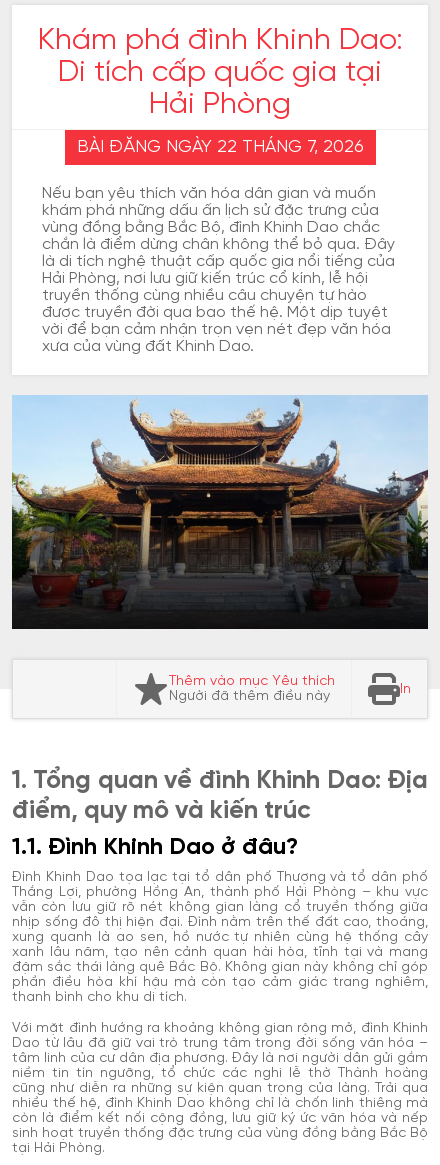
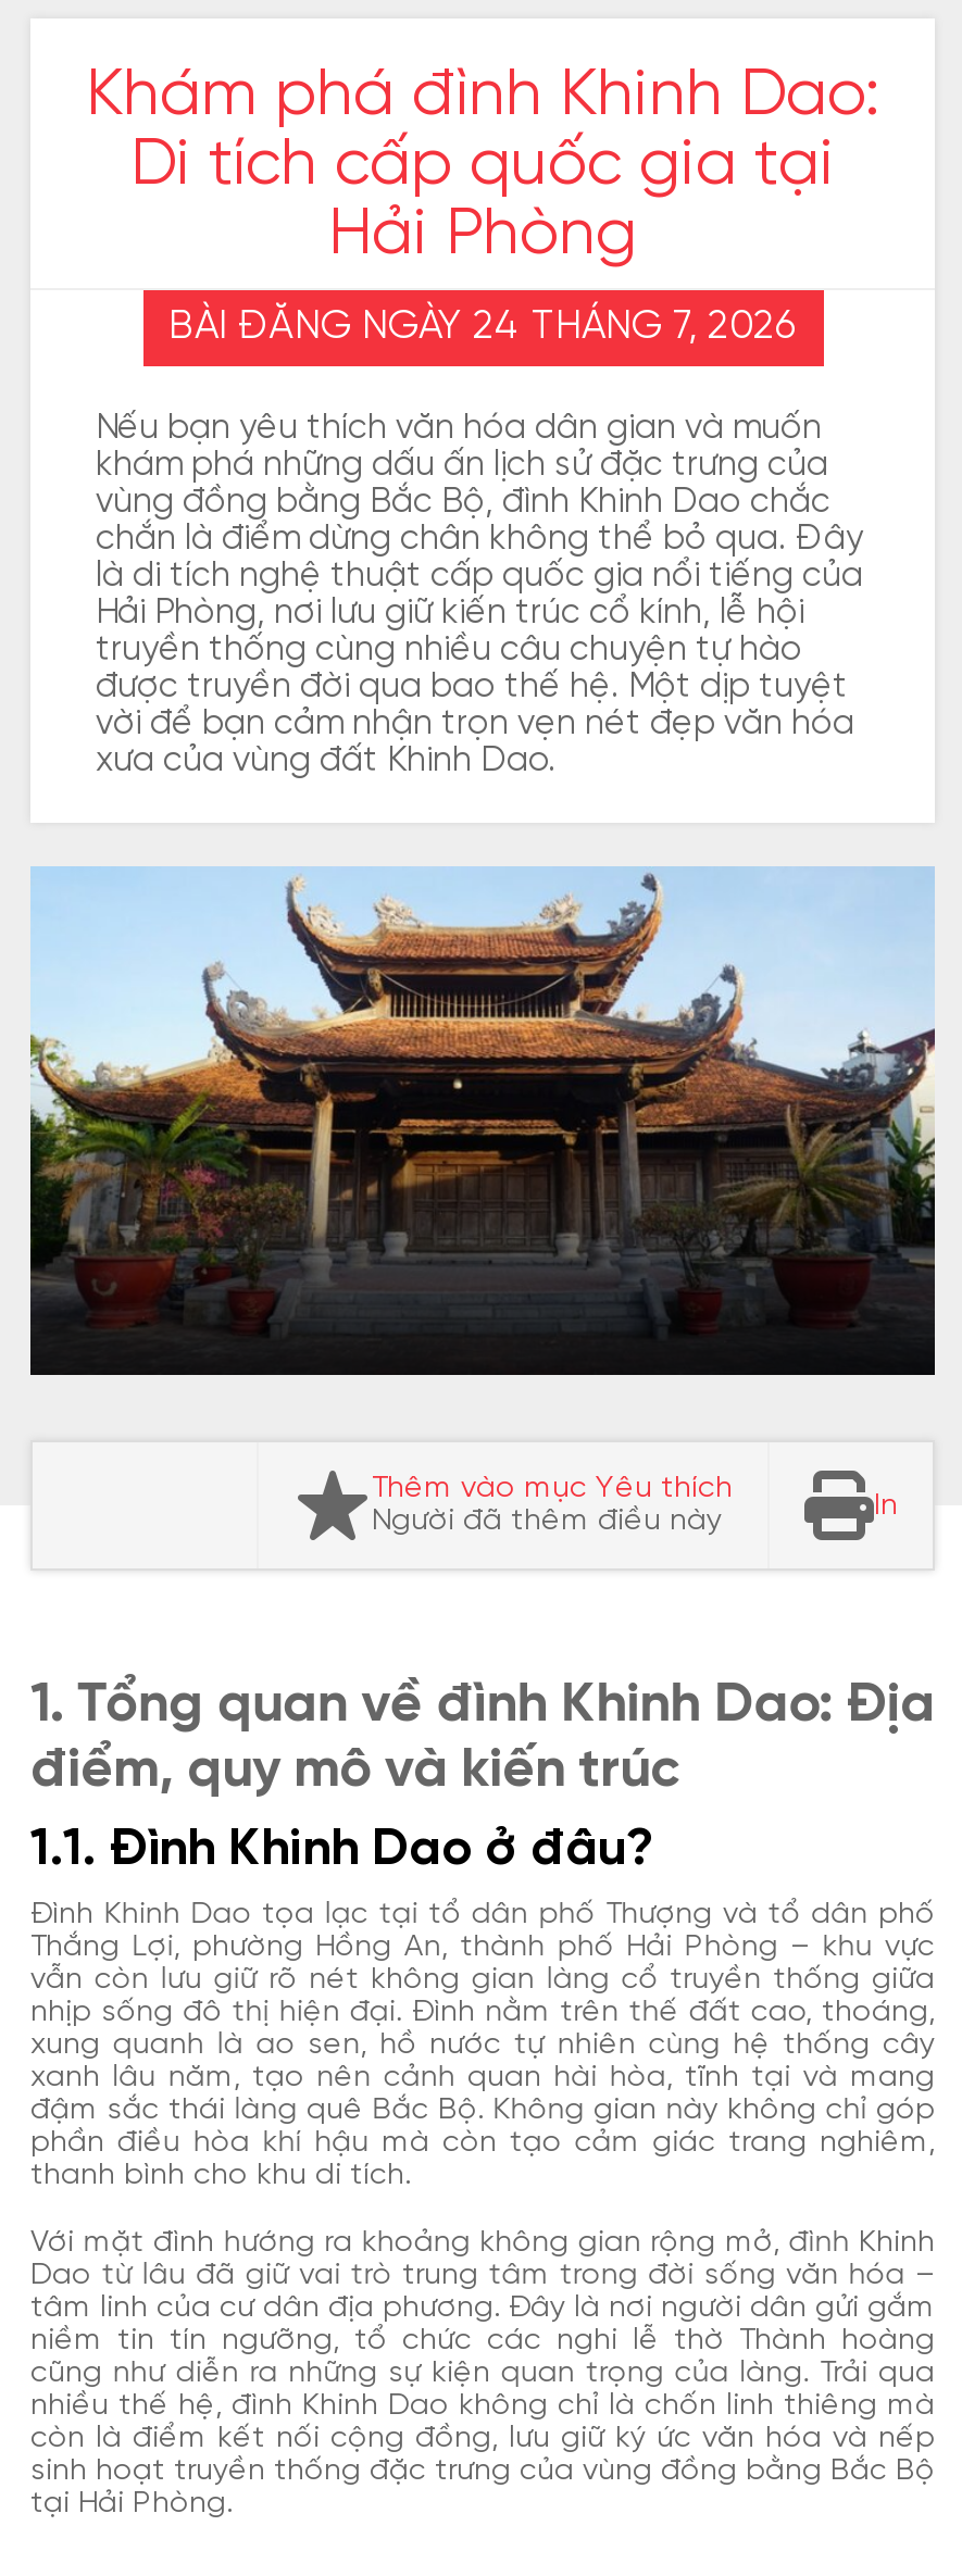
[76,138,363,157] BÀI ĐĂNG NGÀY 22 THÁNG 7, 2026 -> [168,308,797,349] BÀI ĐĂNG NGÀY 24 THÁNG 7, 2026

